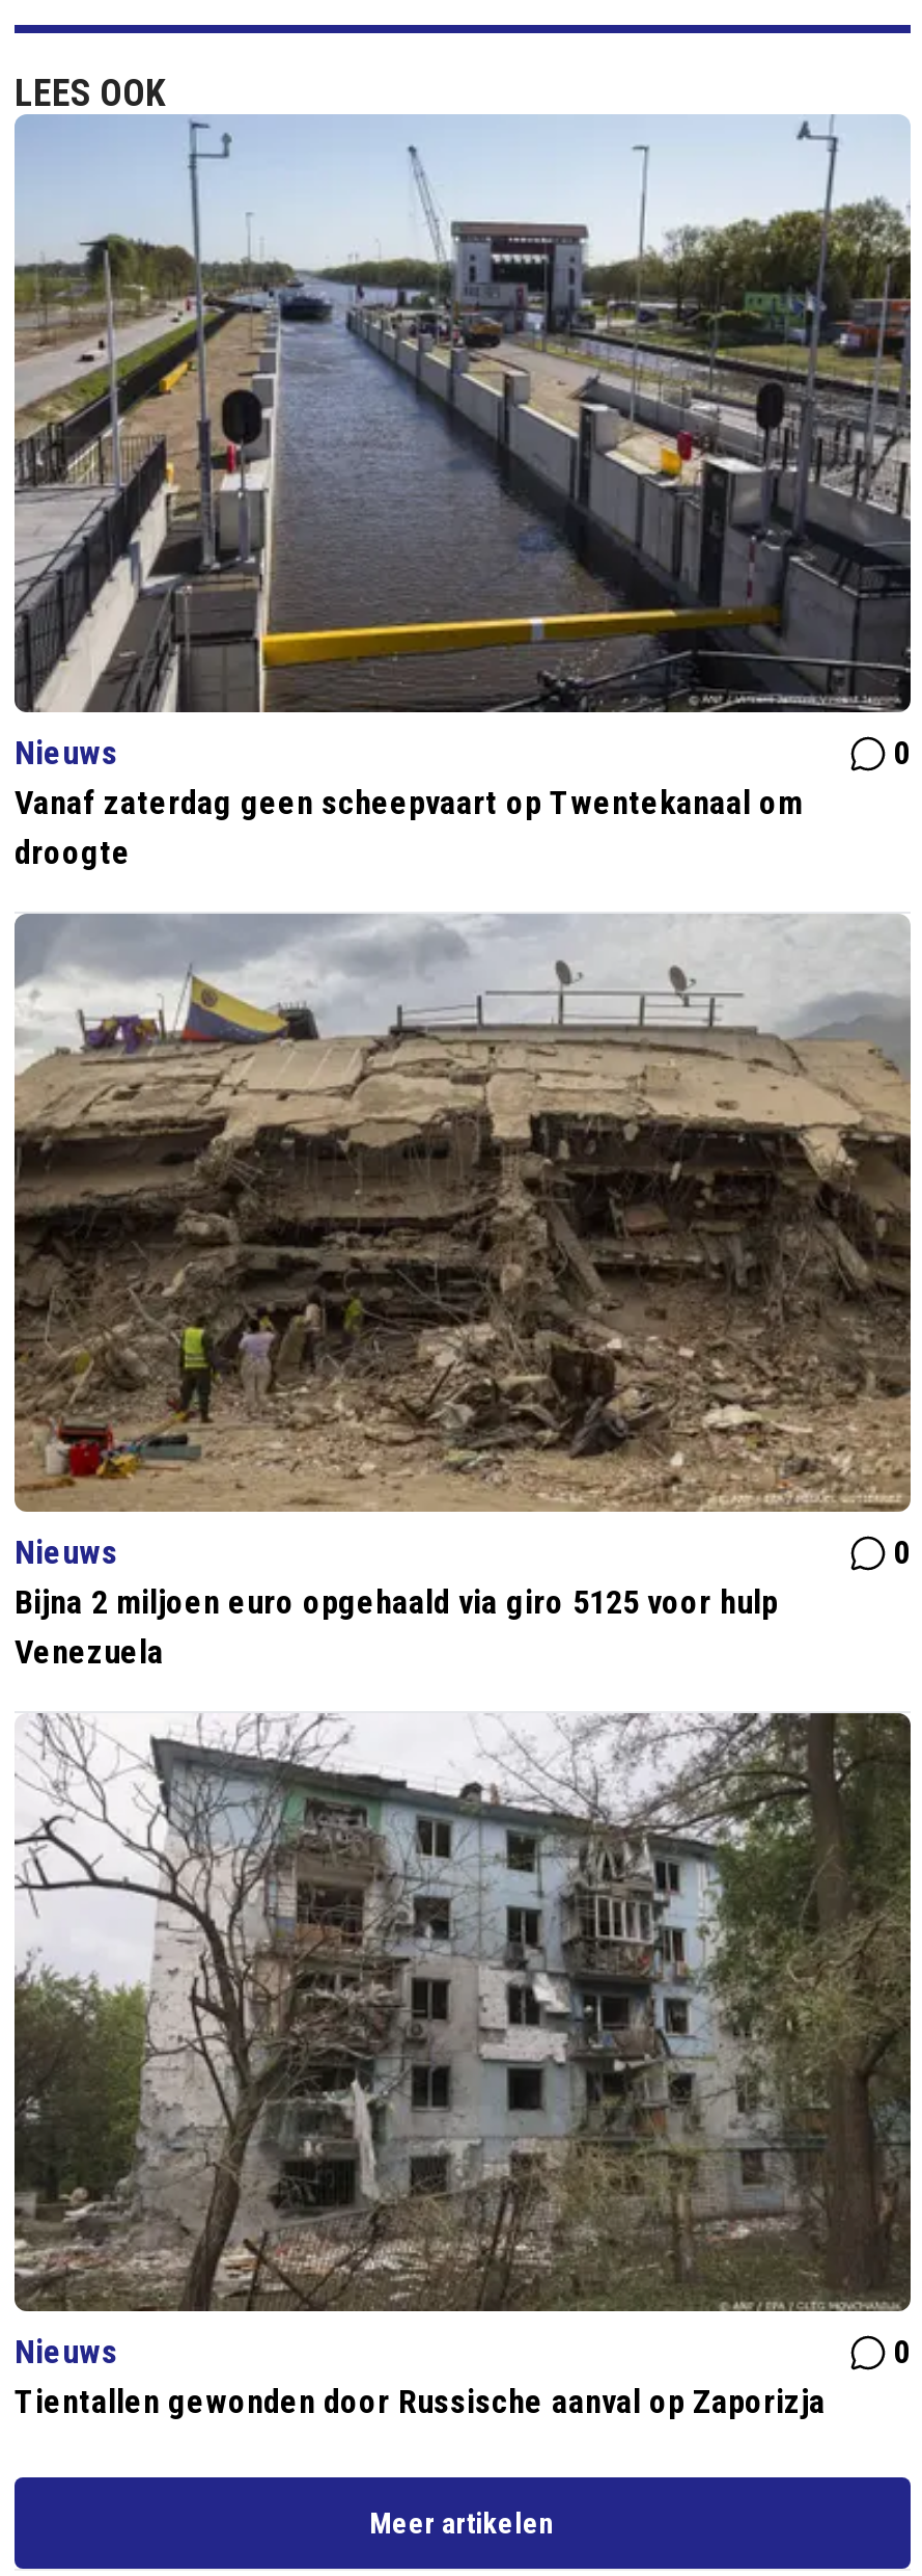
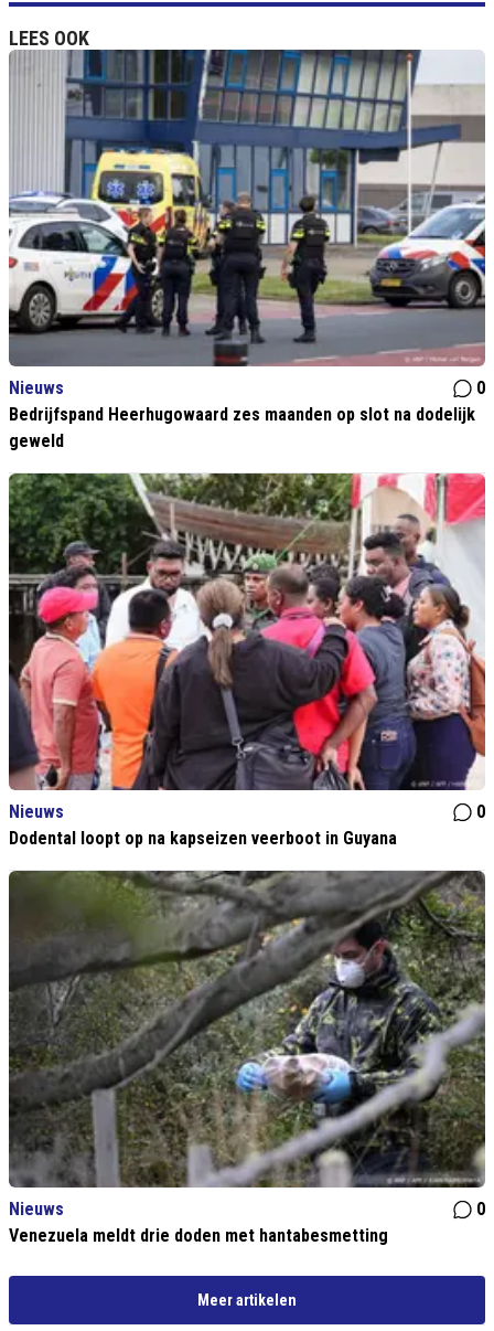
[12,113,911,873] [image] | Vanaf zaterdag geen scheepvaart op Twentekanaal om | droogte -> [9,49,486,451] [image] | Bedrijfspand Heerhugowaard zes maanden op slot na dodelijk | geweld
[12,913,913,1673] [image] | Bijna 2 miljoen euro opgehaald via giro 5125 voor hulp | Venezuela -> [8,472,486,848] [image] | Dodental loopt op na kapseizen veerboot in Guyana
[15,1710,911,2422] [image] | Tientallen gewonden door Russische aanval op Zaporizja -> [8,870,485,1246] [image] | Venezuela meldt drie doden met hantabesmetting

